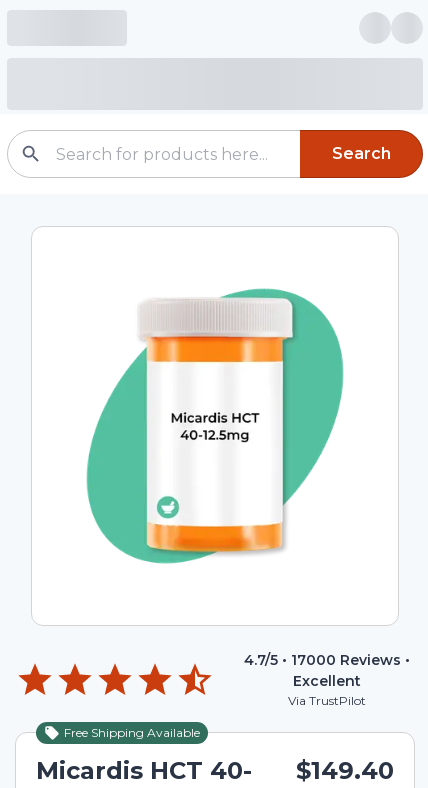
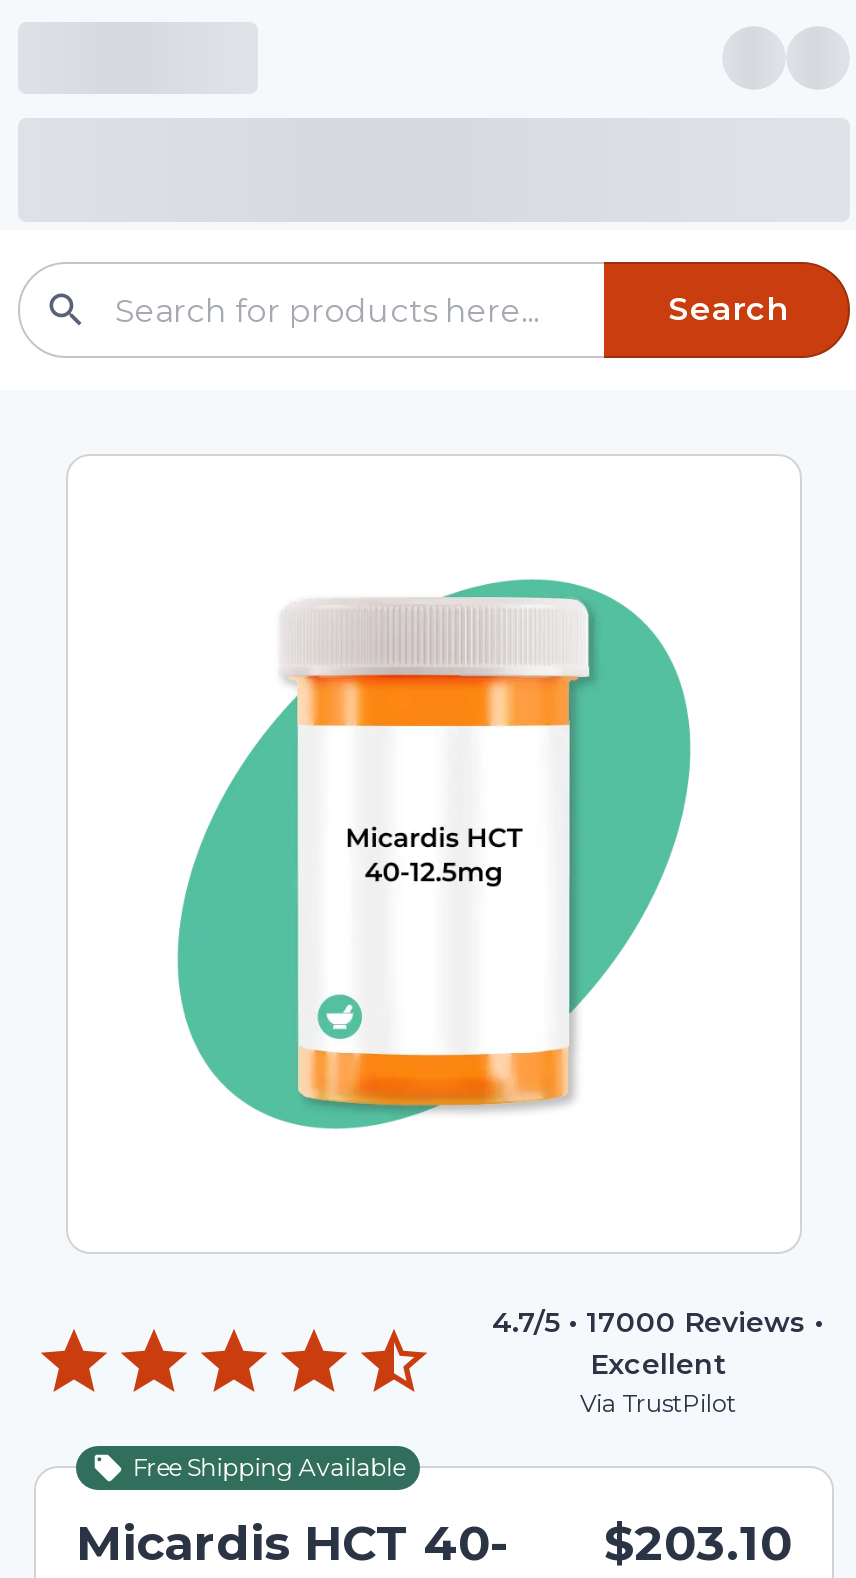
[36,756,394,785] Micardis HCT 40- $149.40 -> [76,1514,792,1572] Micardis HCT 40- $203.10

